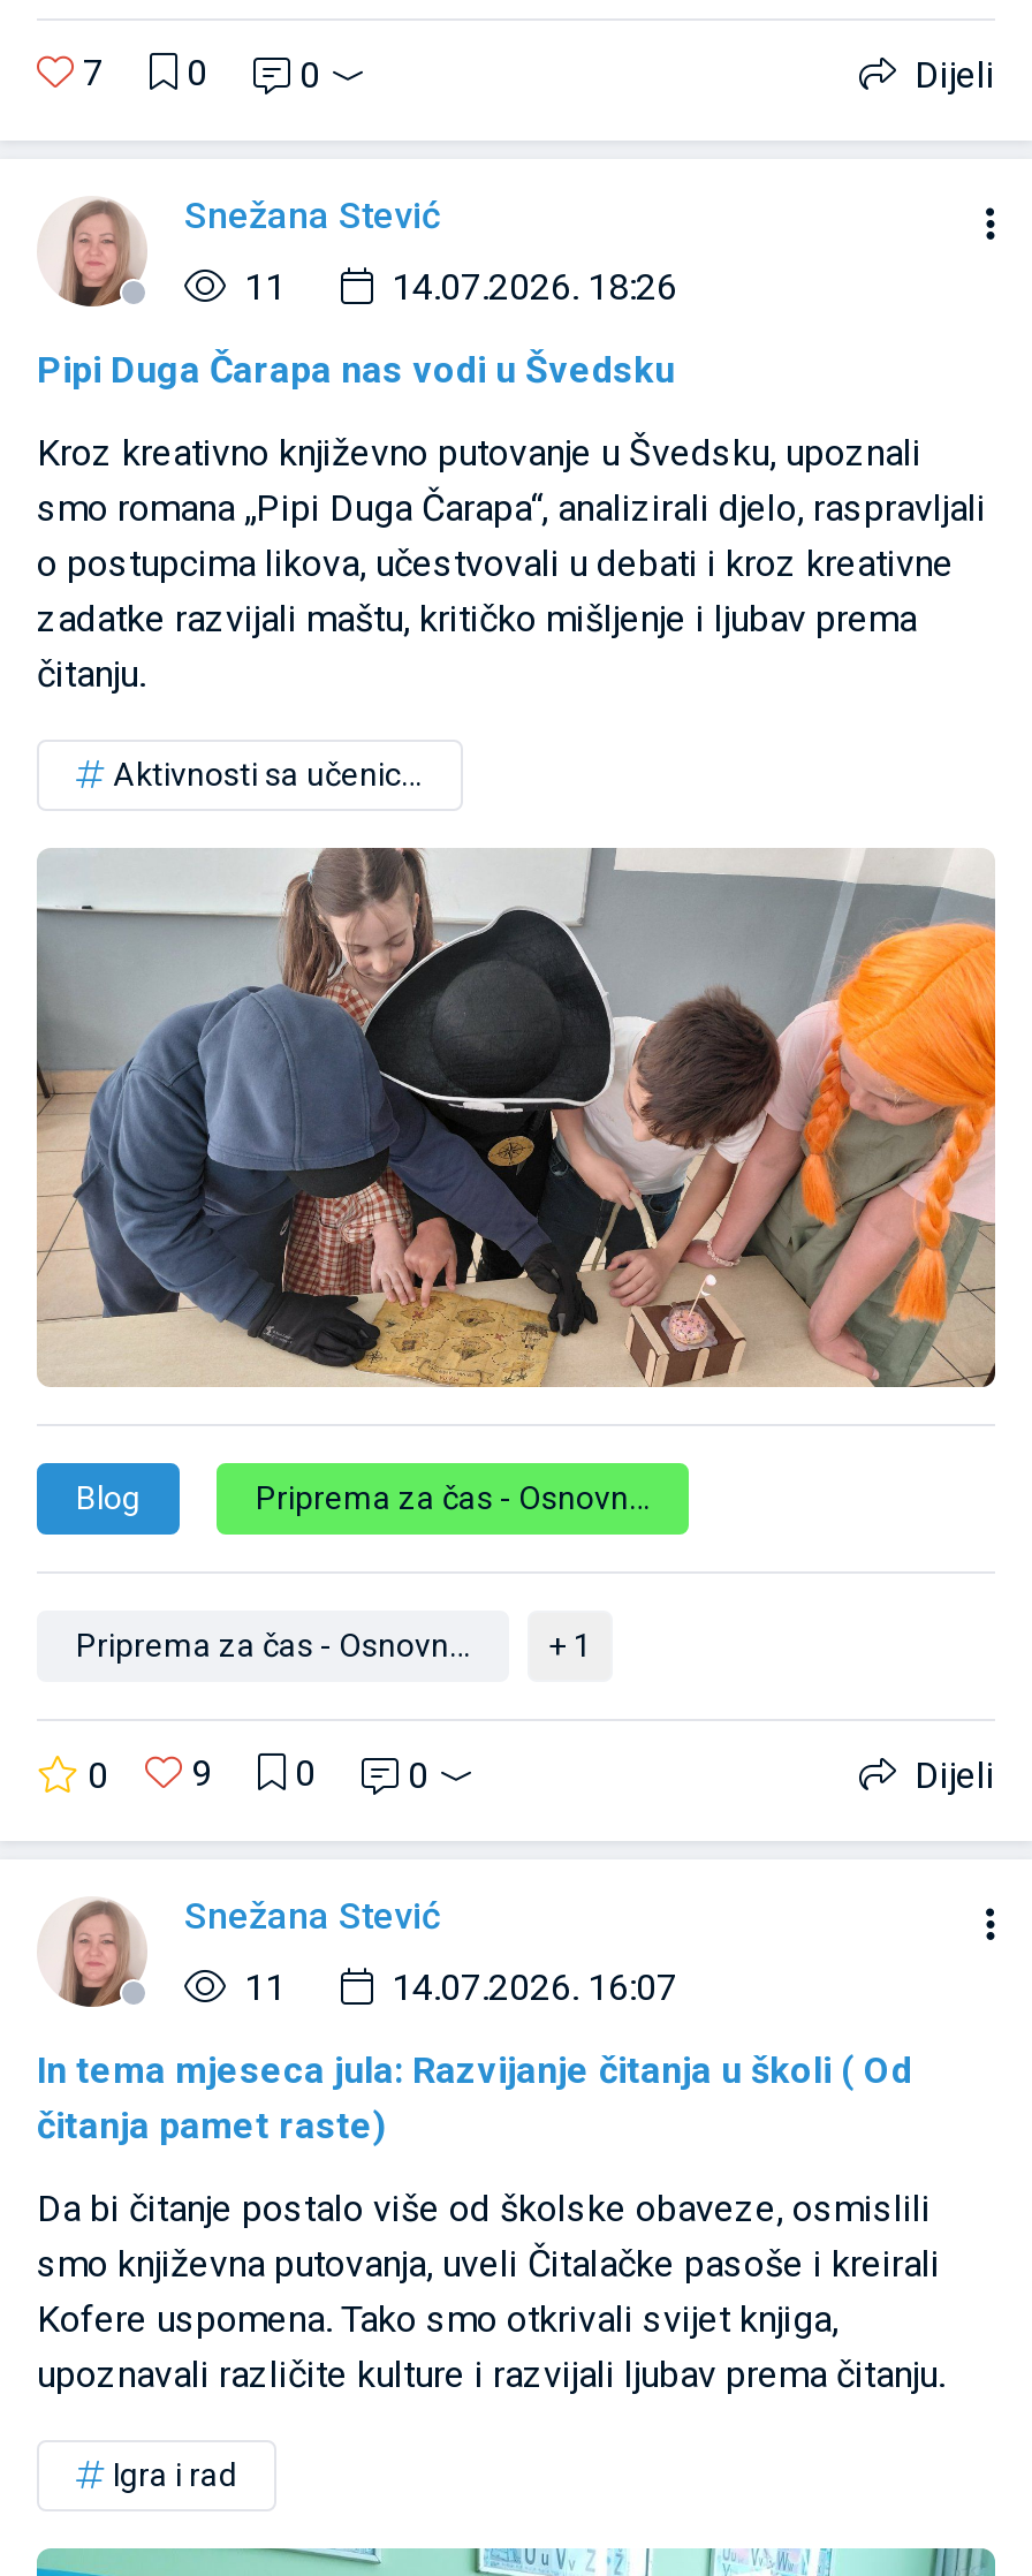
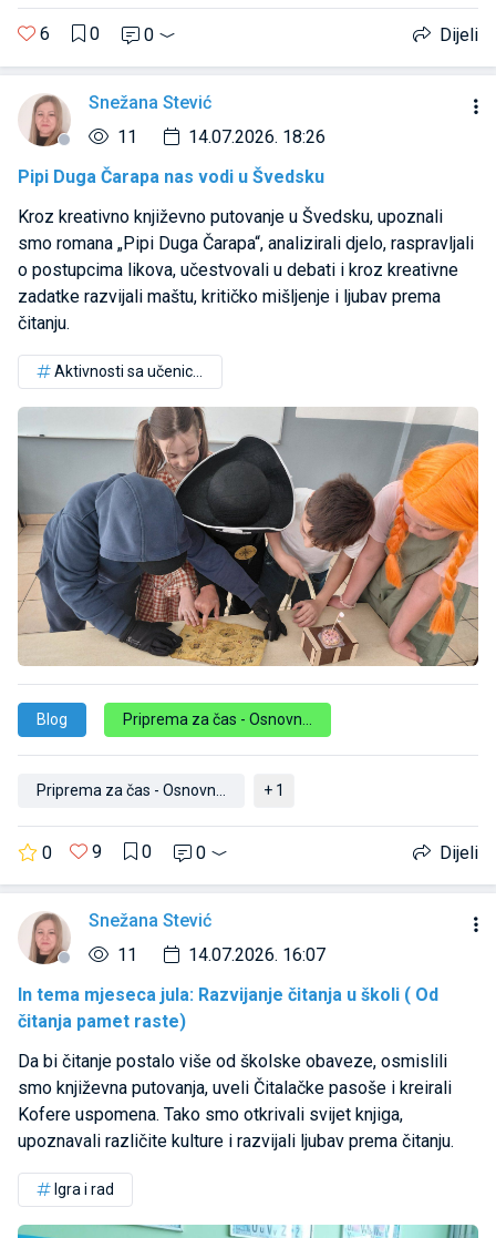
[83,51,207,94] 7 0 -> [40,23,100,44] 6 0

